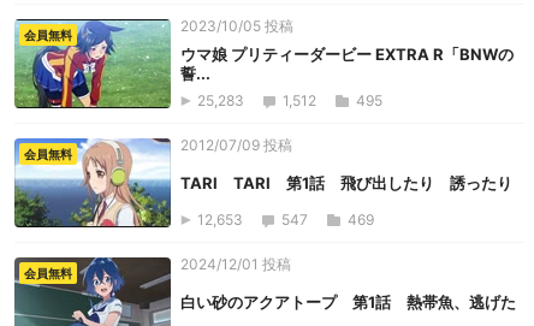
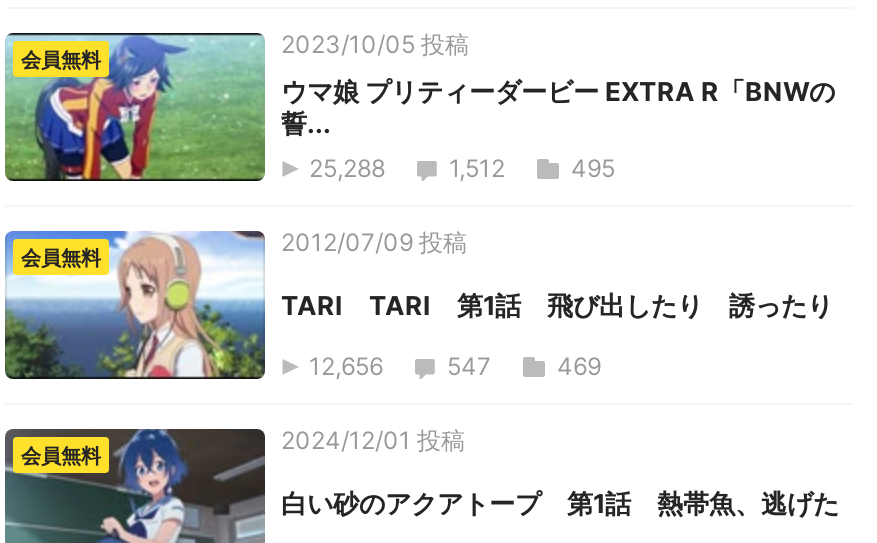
[197,91,244,109] 25,283 -> [309,153,385,183] 25,288
[197,211,243,229] 12,653 -> [309,351,383,381] 12,656

